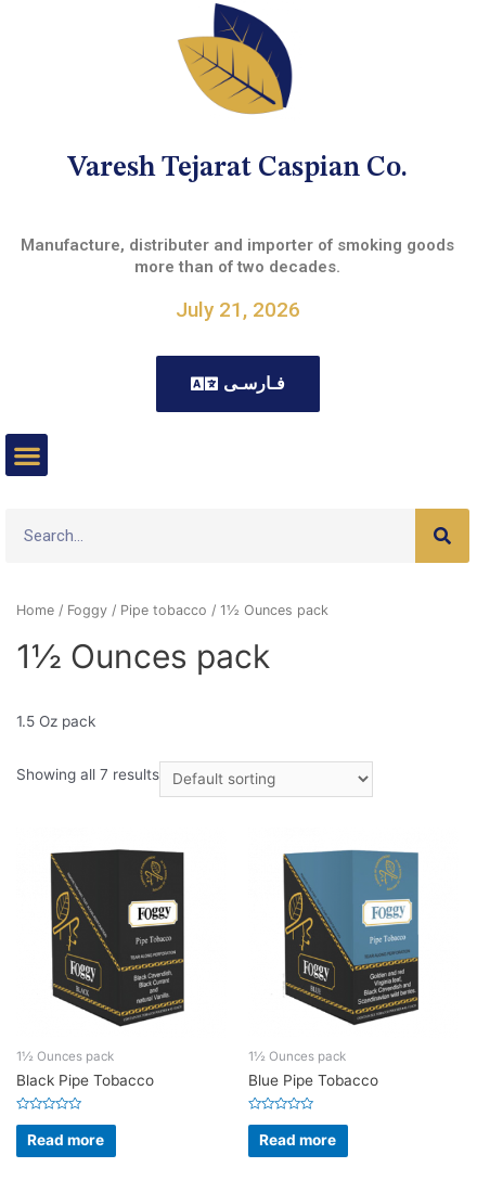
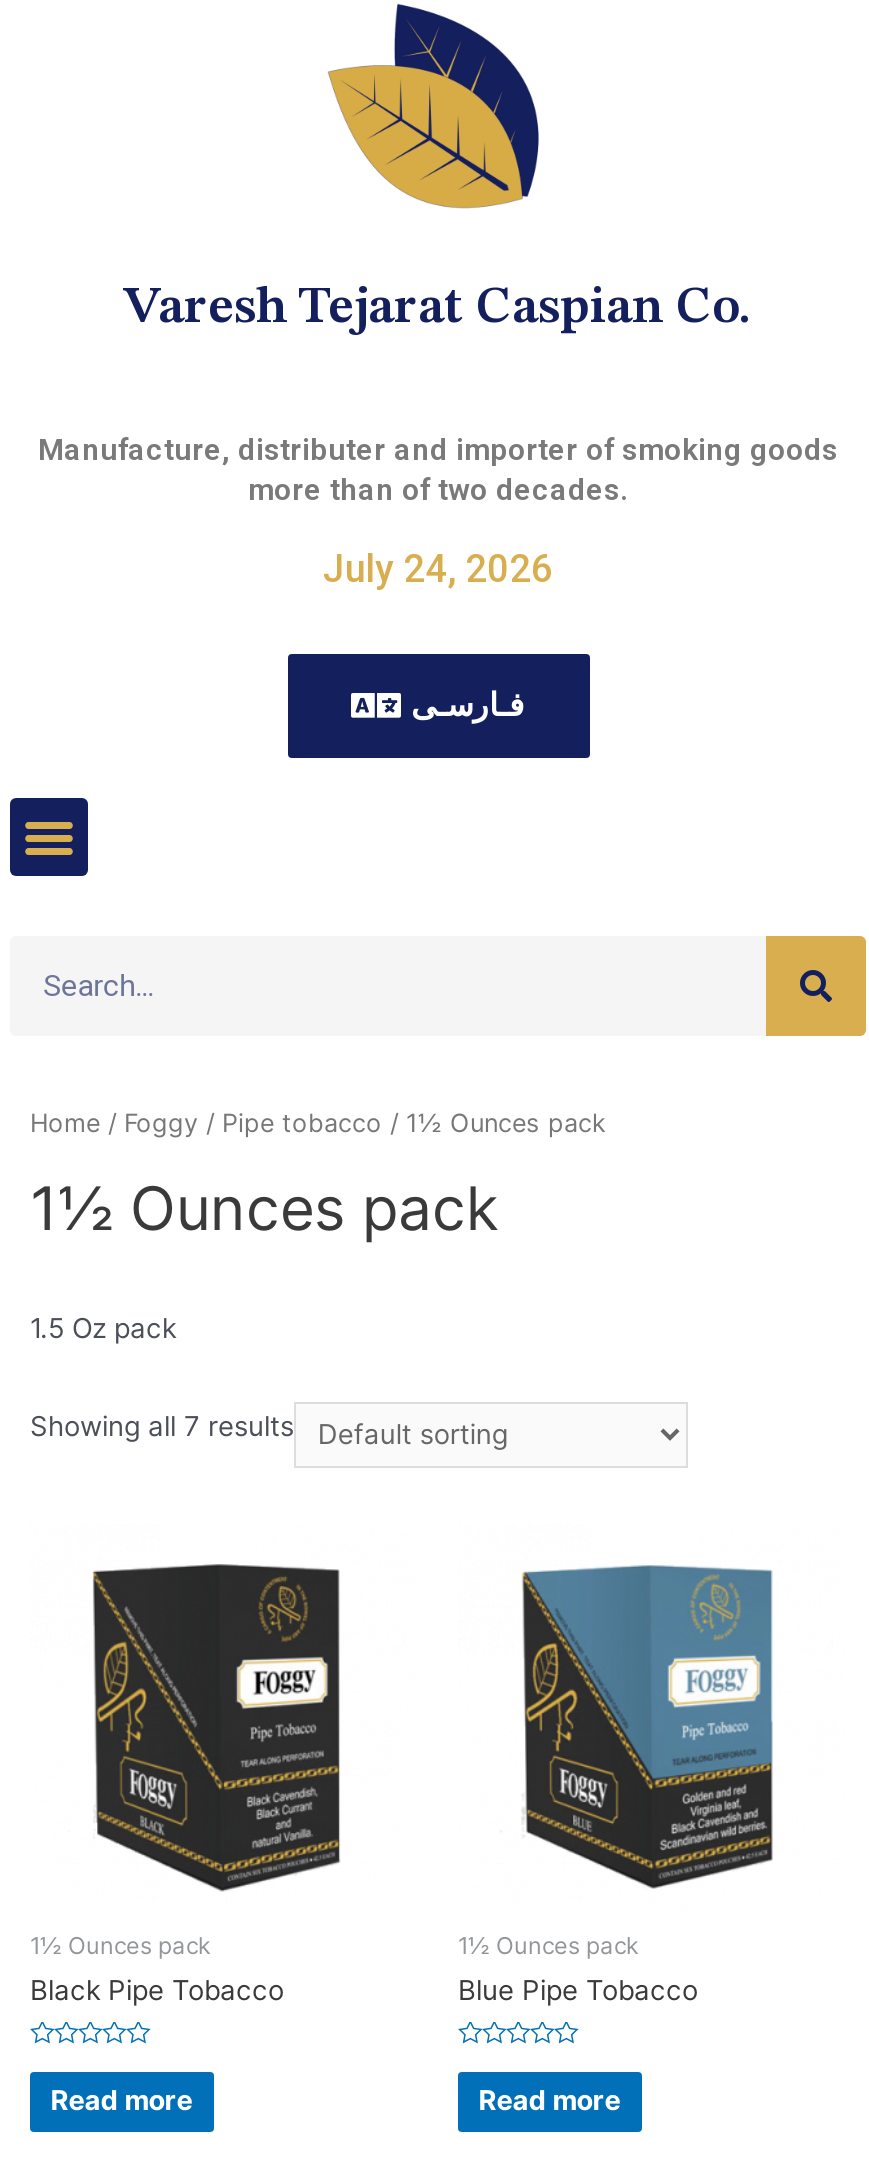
[175,297,300,322] July 21, 2026 -> [323,546,553,592] July 24, 2026

